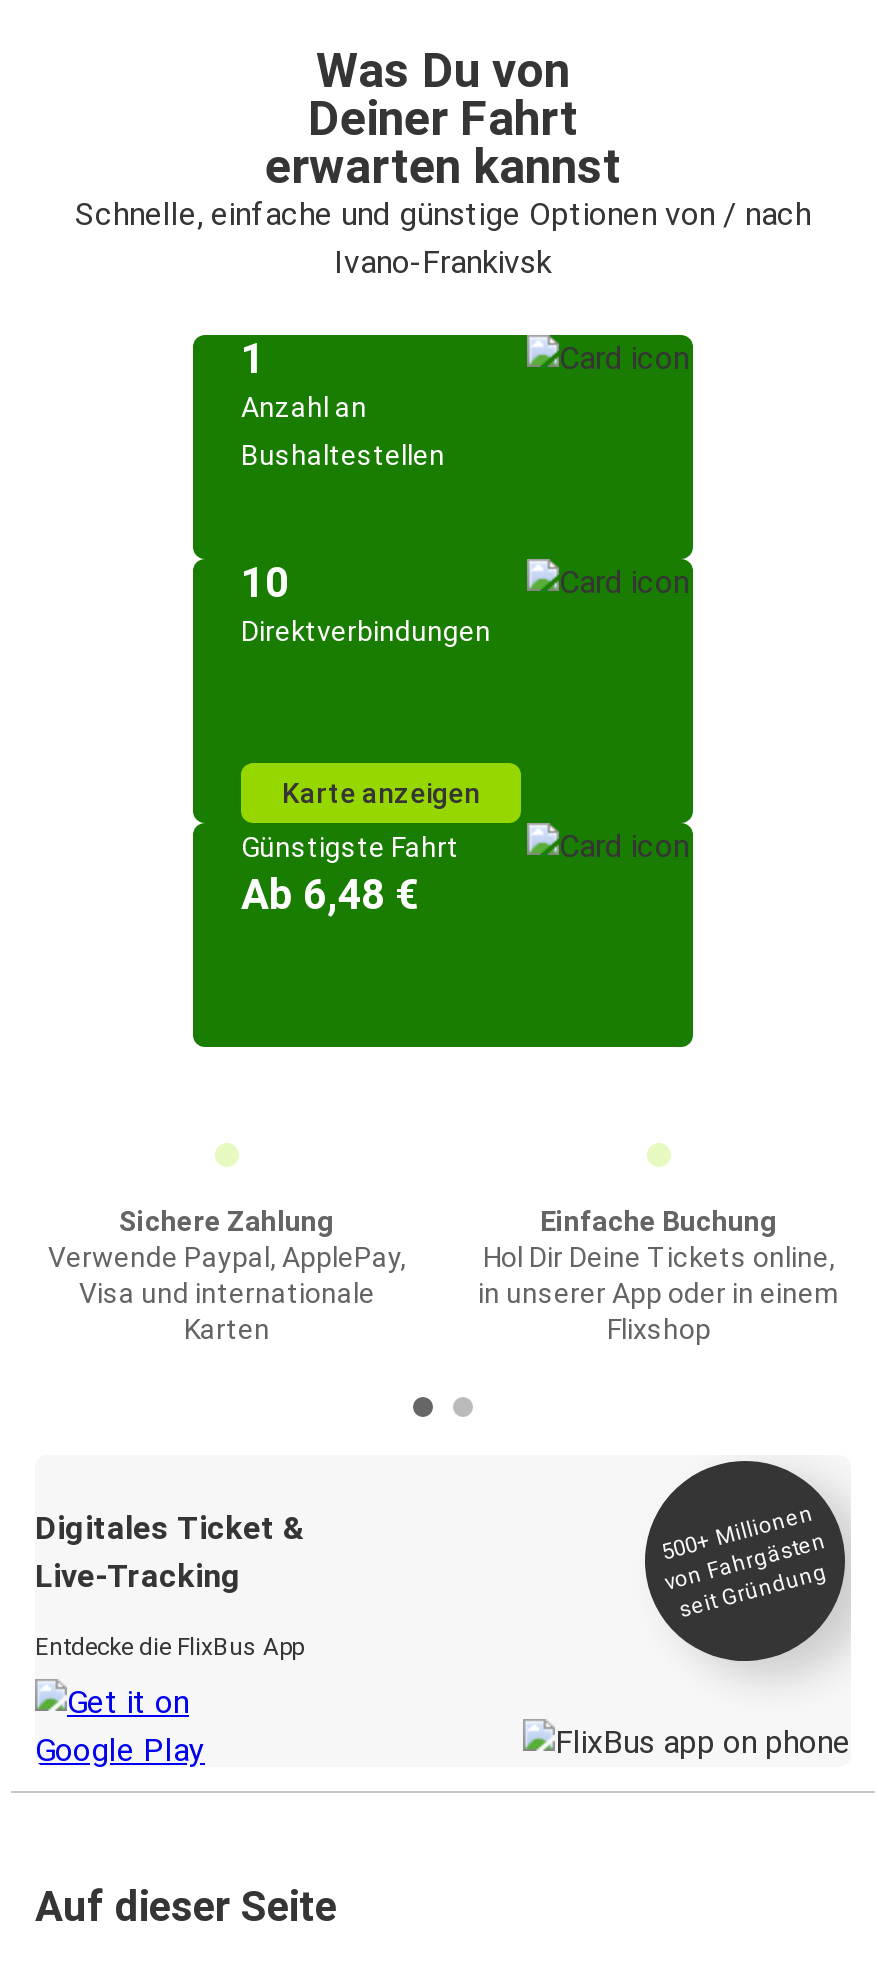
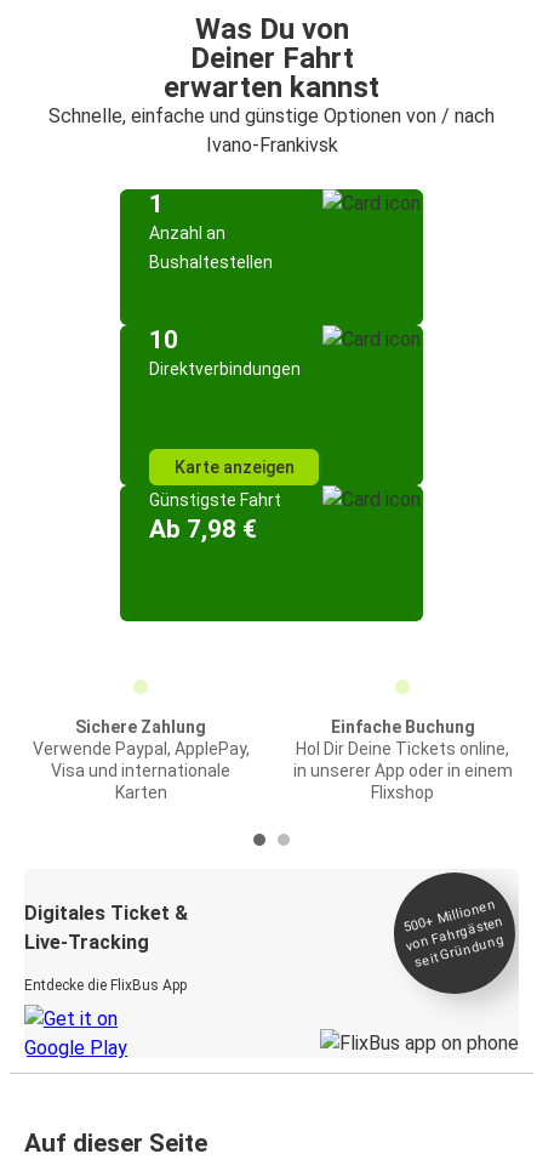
[241,871,419,919] Ab 6,48 € -> [149,515,257,544] Ab 7,98 €

